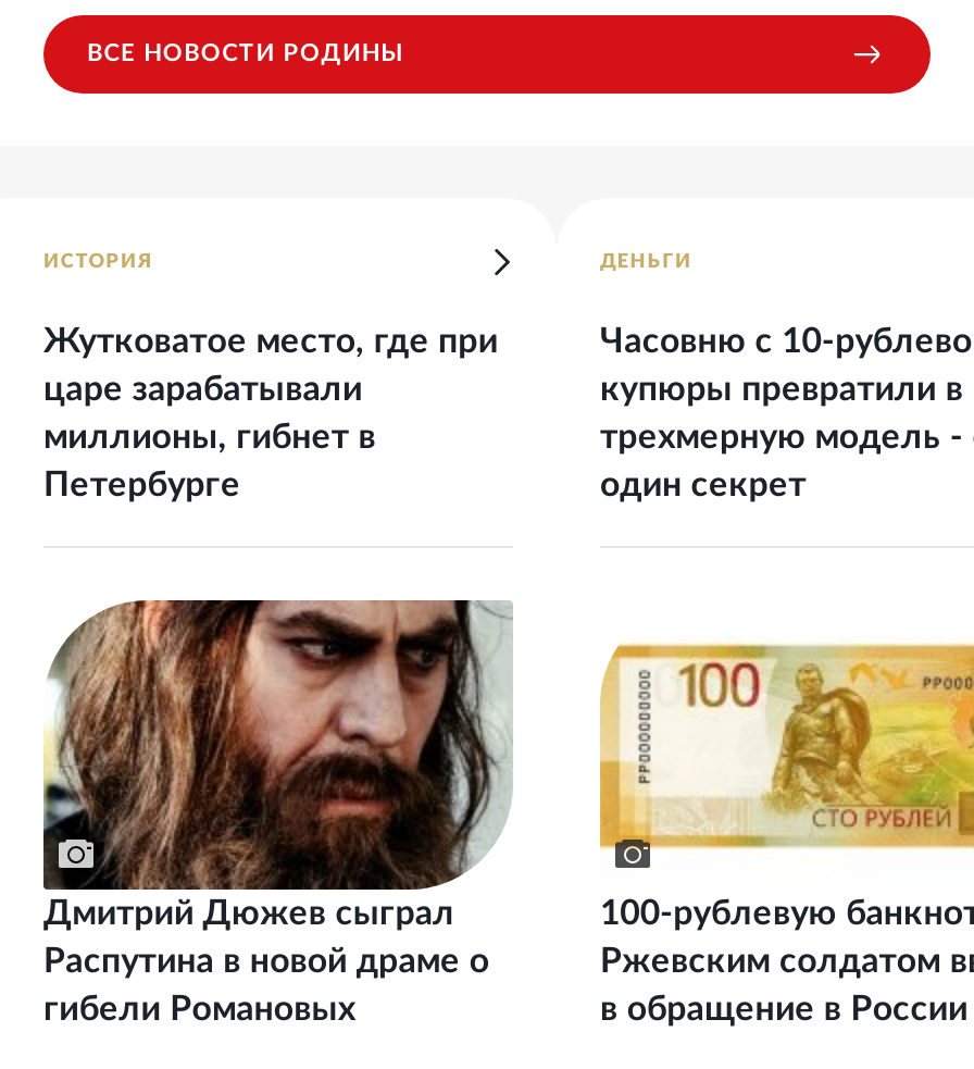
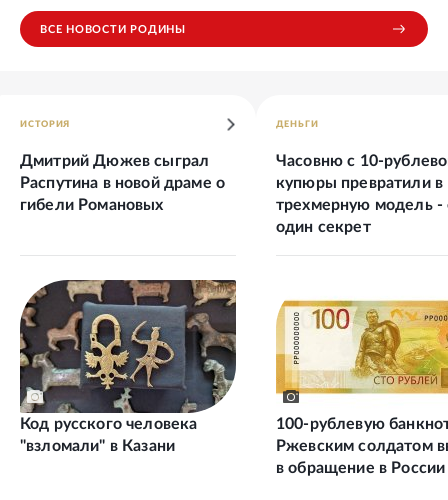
[43,323,498,501] Жутковатое место, где при | царе зарабатывали | миллионы, гибнет в | Петербурге -> none
[41,599,513,880] [image] -> [19,279,237,409] [image]
moved [43,895,489,1026] -> [20,153,225,213]: Дмитрий Дюжев сыграл | Распутина в новой драме о | гибели Романовых
none -> [20,416,197,454] Код русского человека | "взломали" в Казани

